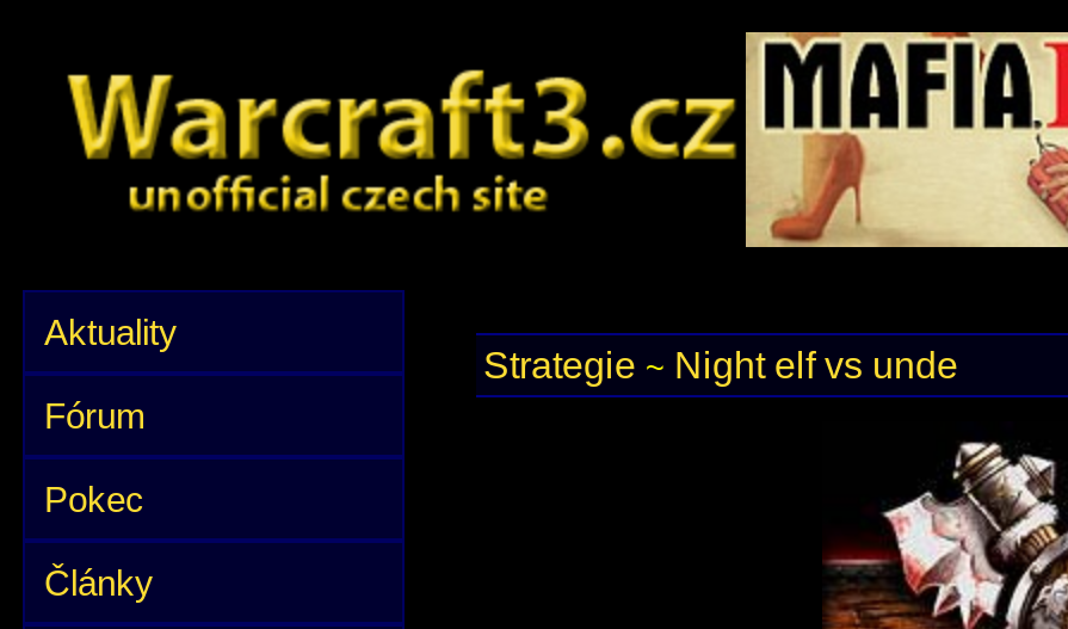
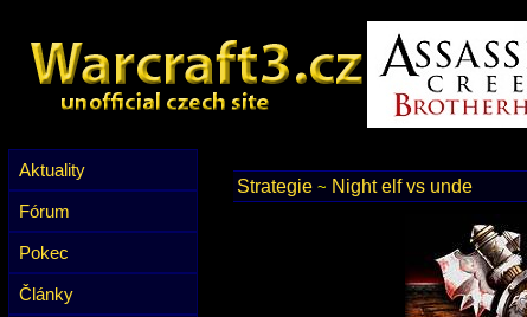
[743,30,1061,249] [image] -> [366,20,523,129] [image]

